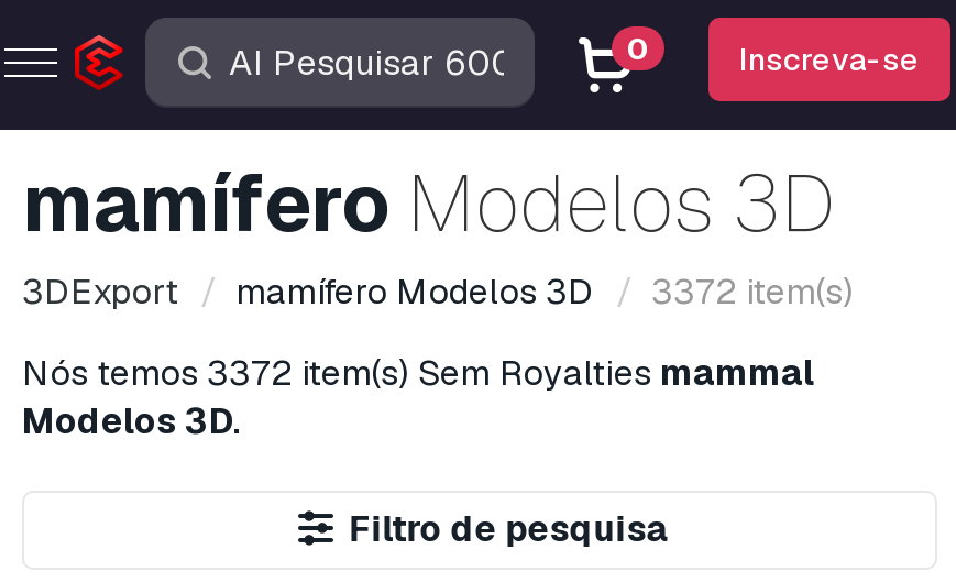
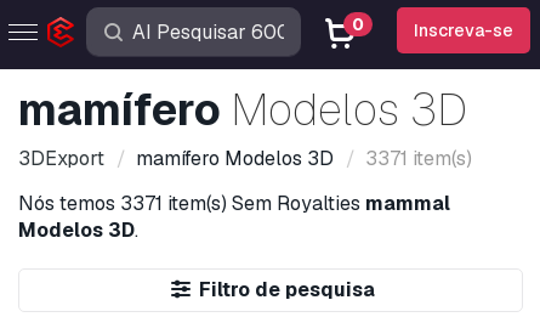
[22,268,854,315] 3DExport mamífero Modelos 3D 3372 item(s) -> [18,146,472,171] 3DExport mamífero Modelos 3D 3371 item(s)
[22,350,814,396] Nós temos 3372 item(s) Sem Royalties mammal -> [18,191,450,216] Nós temos 3371 item(s) Sem Royalties mammal

